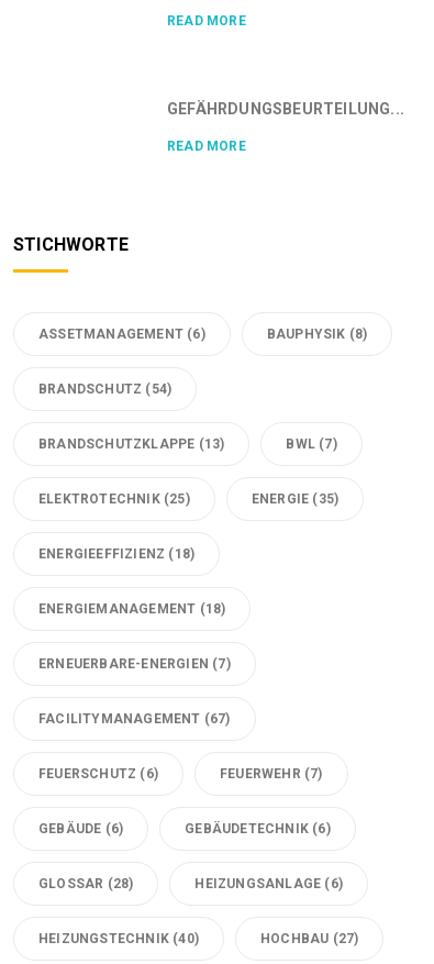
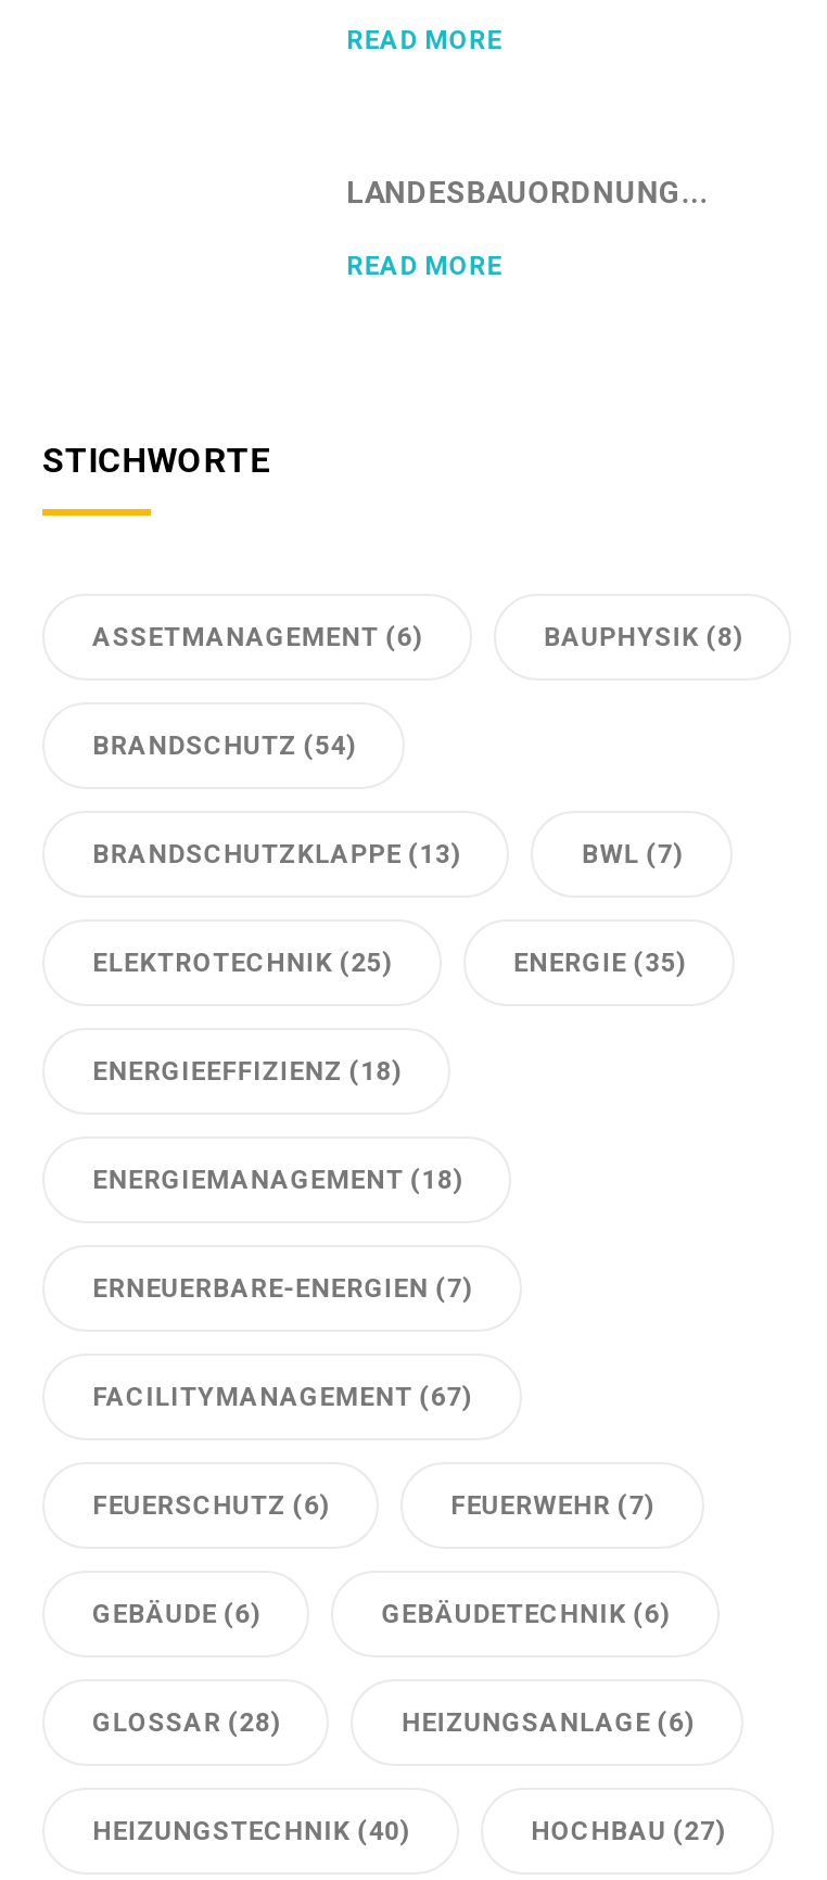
[167,100,404,118] GEFÄHRDUNGSBEURTEILUNG... -> [346,176,708,210] LANDESBAUORDNUNG...

